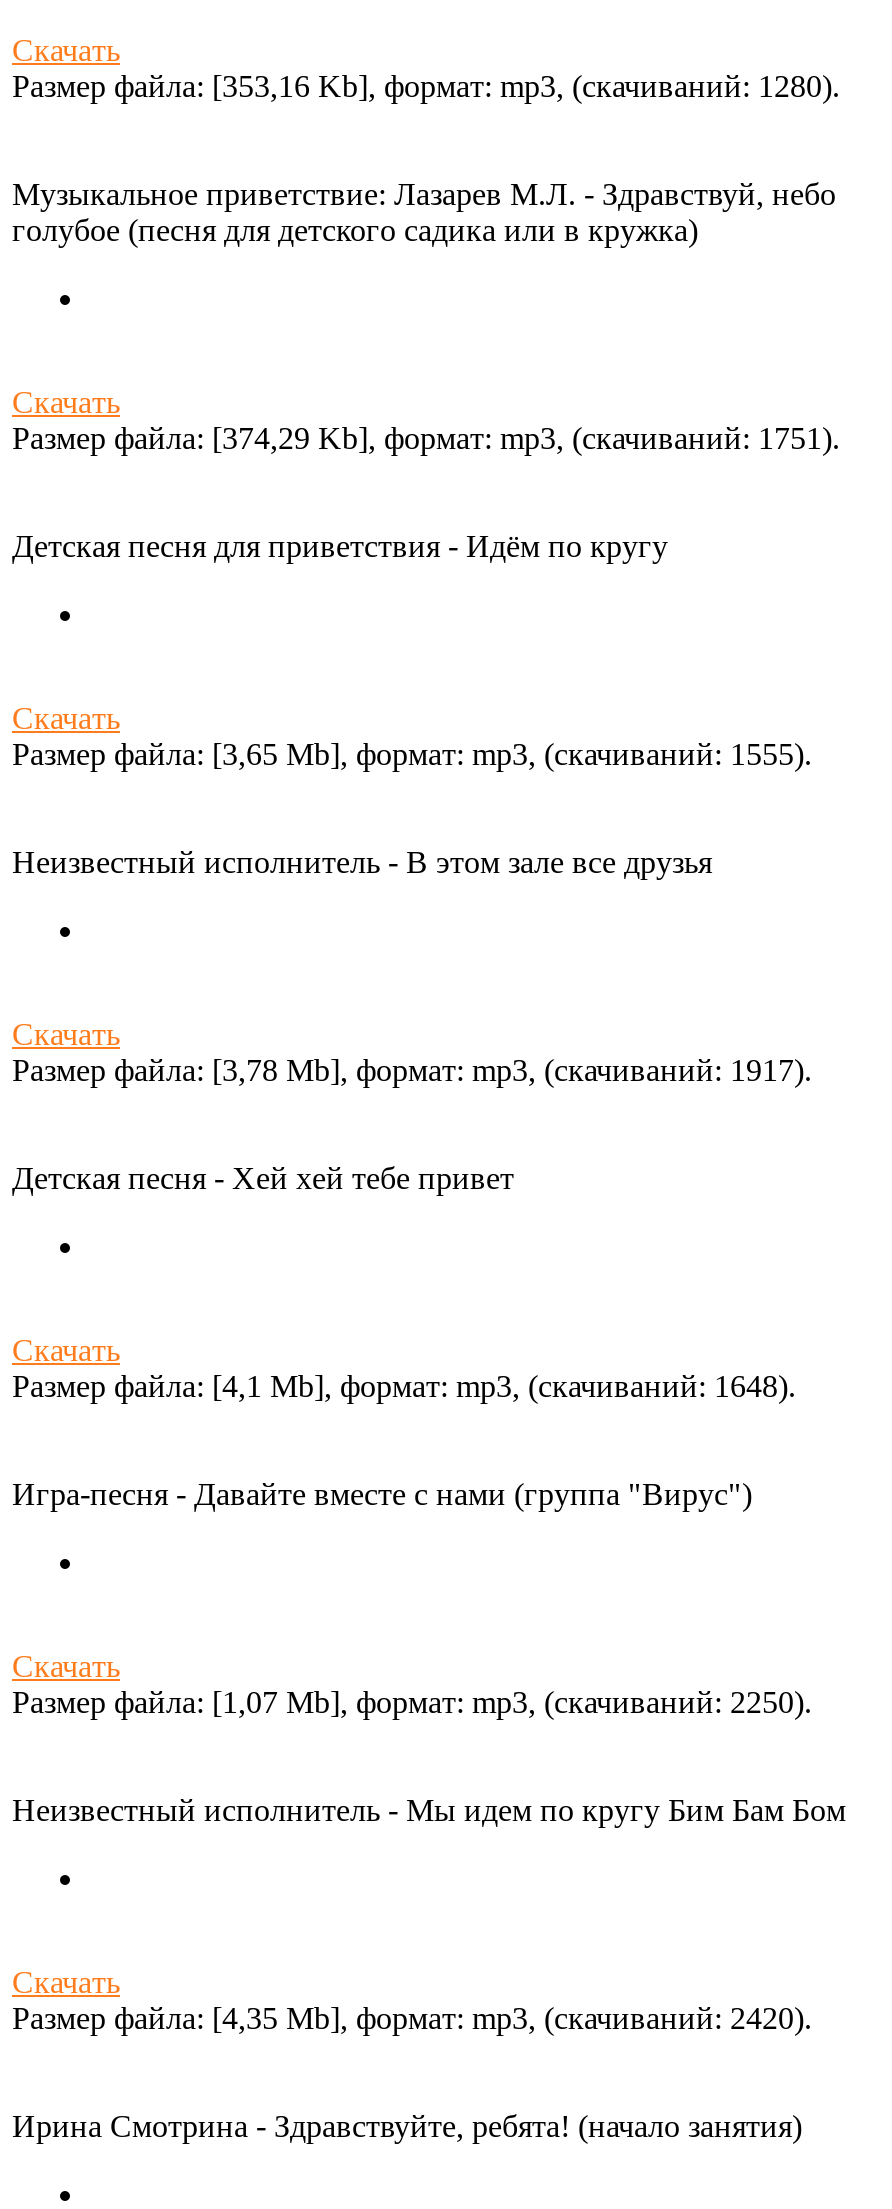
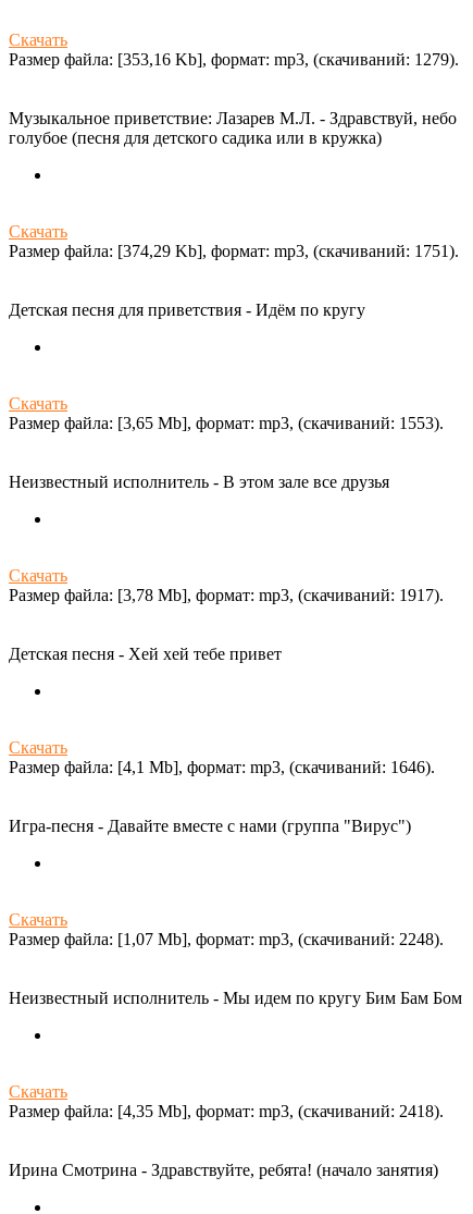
[12,69,840,103] Размер файла: [353,16 Kb], формат: mp3, (cкачиваний: 1280). -> [9,50,459,68] Размер файла: [353,16 Kb], формат: mp3, (cкачиваний: 1279).
[12,737,812,771] Размер файла: [3,65 Mb], формат: mp3, (cкачиваний: 1555). -> [9,414,444,432] Размер файла: [3,65 Mb], формат: mp3, (cкачиваний: 1553).
[12,1369,796,1403] Размер файла: [4,1 Mb], формат: mp3, (cкачиваний: 1648). -> [9,758,435,776] Размер файла: [4,1 Mb], формат: mp3, (cкачиваний: 1646).
[12,1685,812,1719] Размер файла: [1,07 Mb], формат: mp3, (cкачиваний: 2250). -> [9,930,444,948] Размер файла: [1,07 Mb], формат: mp3, (cкачиваний: 2248).
[12,2001,812,2035] Размер файла: [4,35 Mb], формат: mp3, (cкачиваний: 2420). -> [9,1102,444,1120] Размер файла: [4,35 Mb], формат: mp3, (cкачиваний: 2418).

